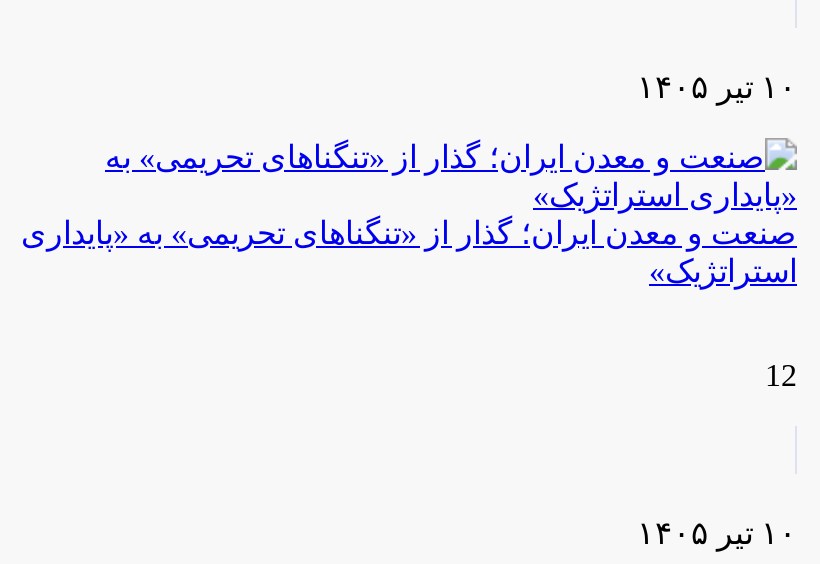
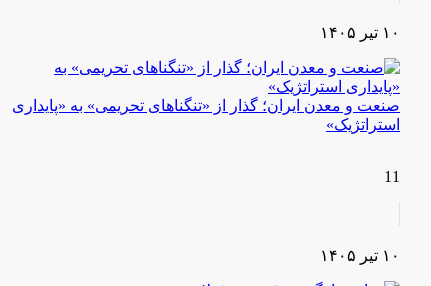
[765,358,797,392] 12 -> [384,168,400,185] 11

